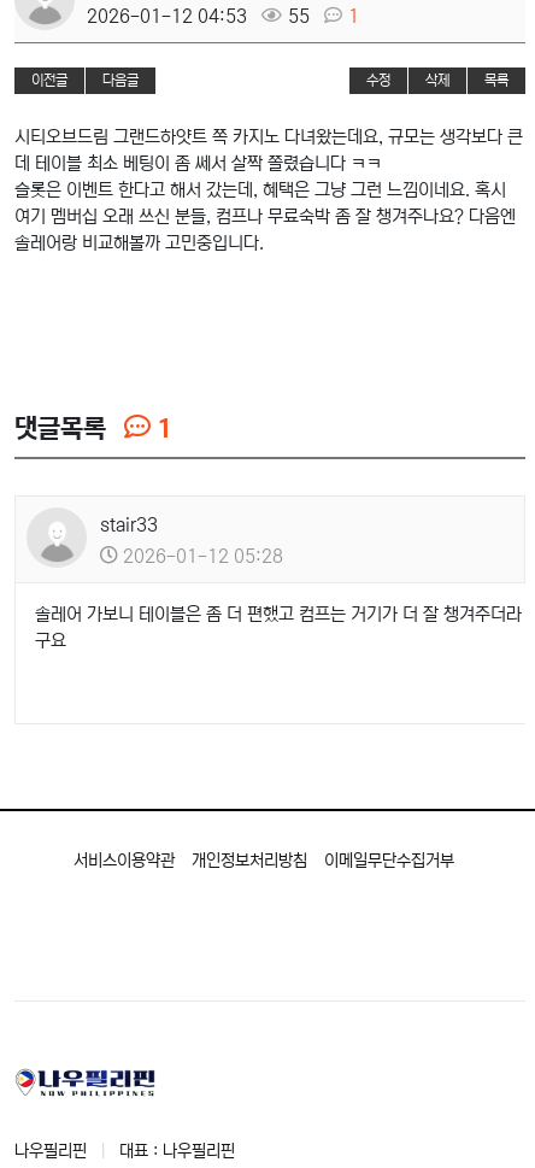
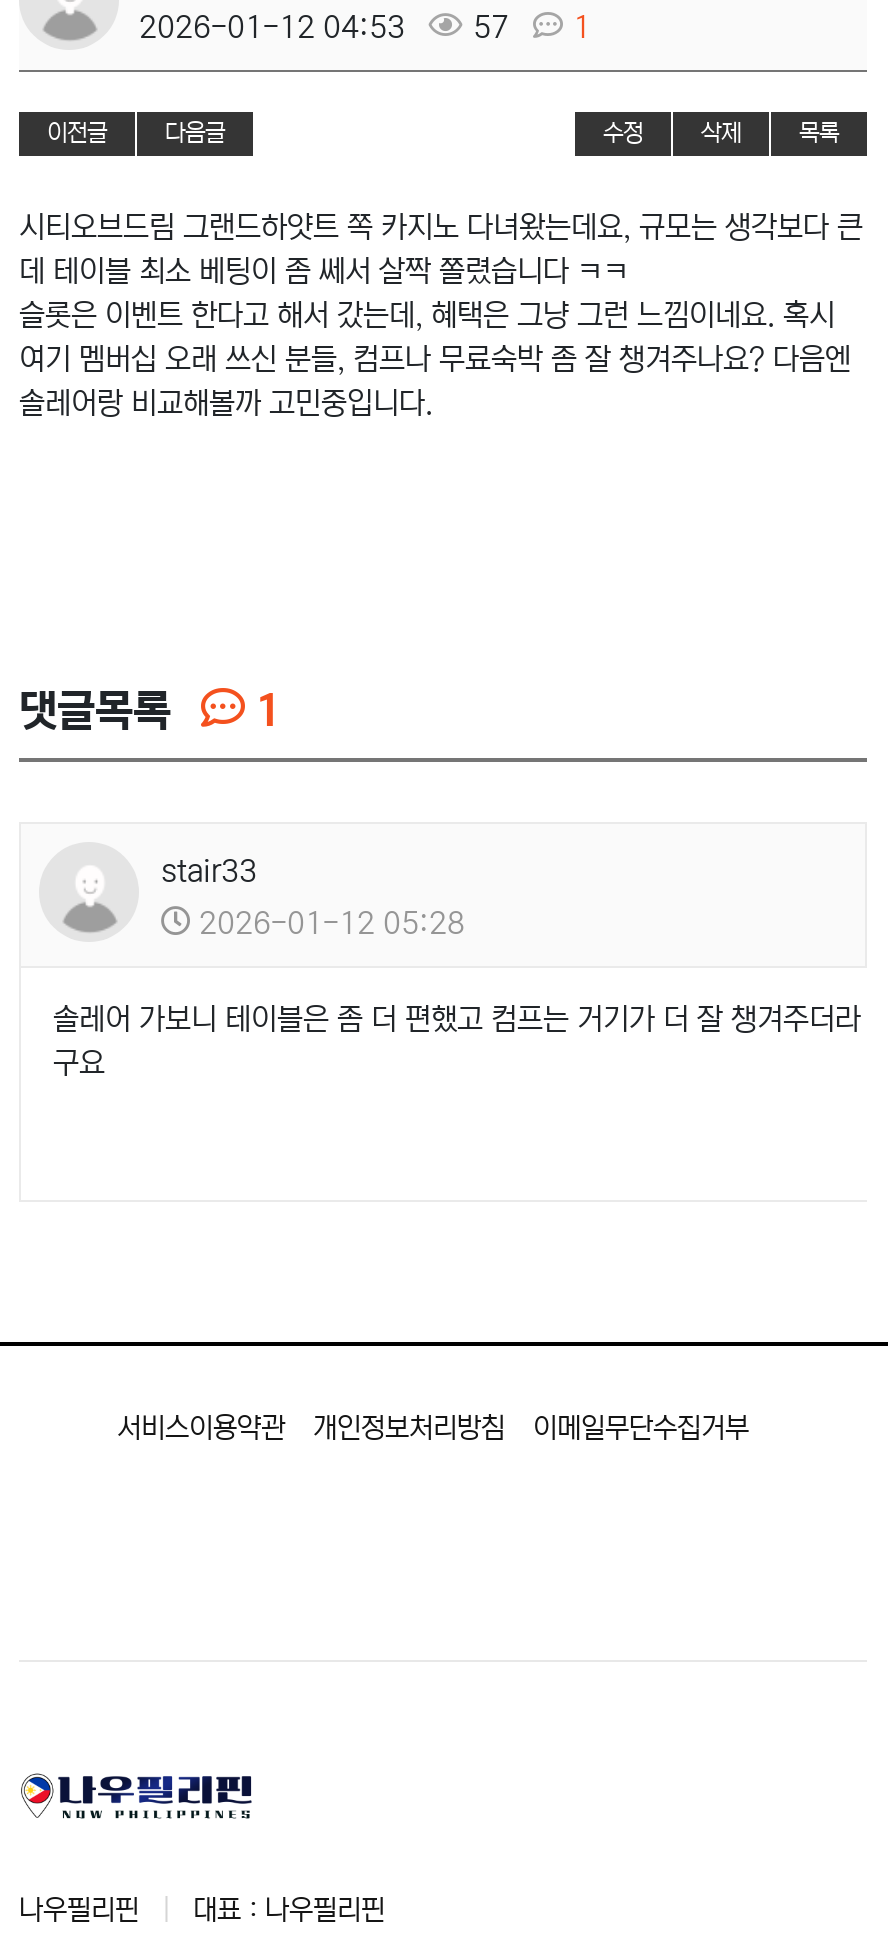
[87,6,359,27] 2026-01-12 04:53 55 1 -> [139,10,591,44] 2026-01-12 04:53 57 1

